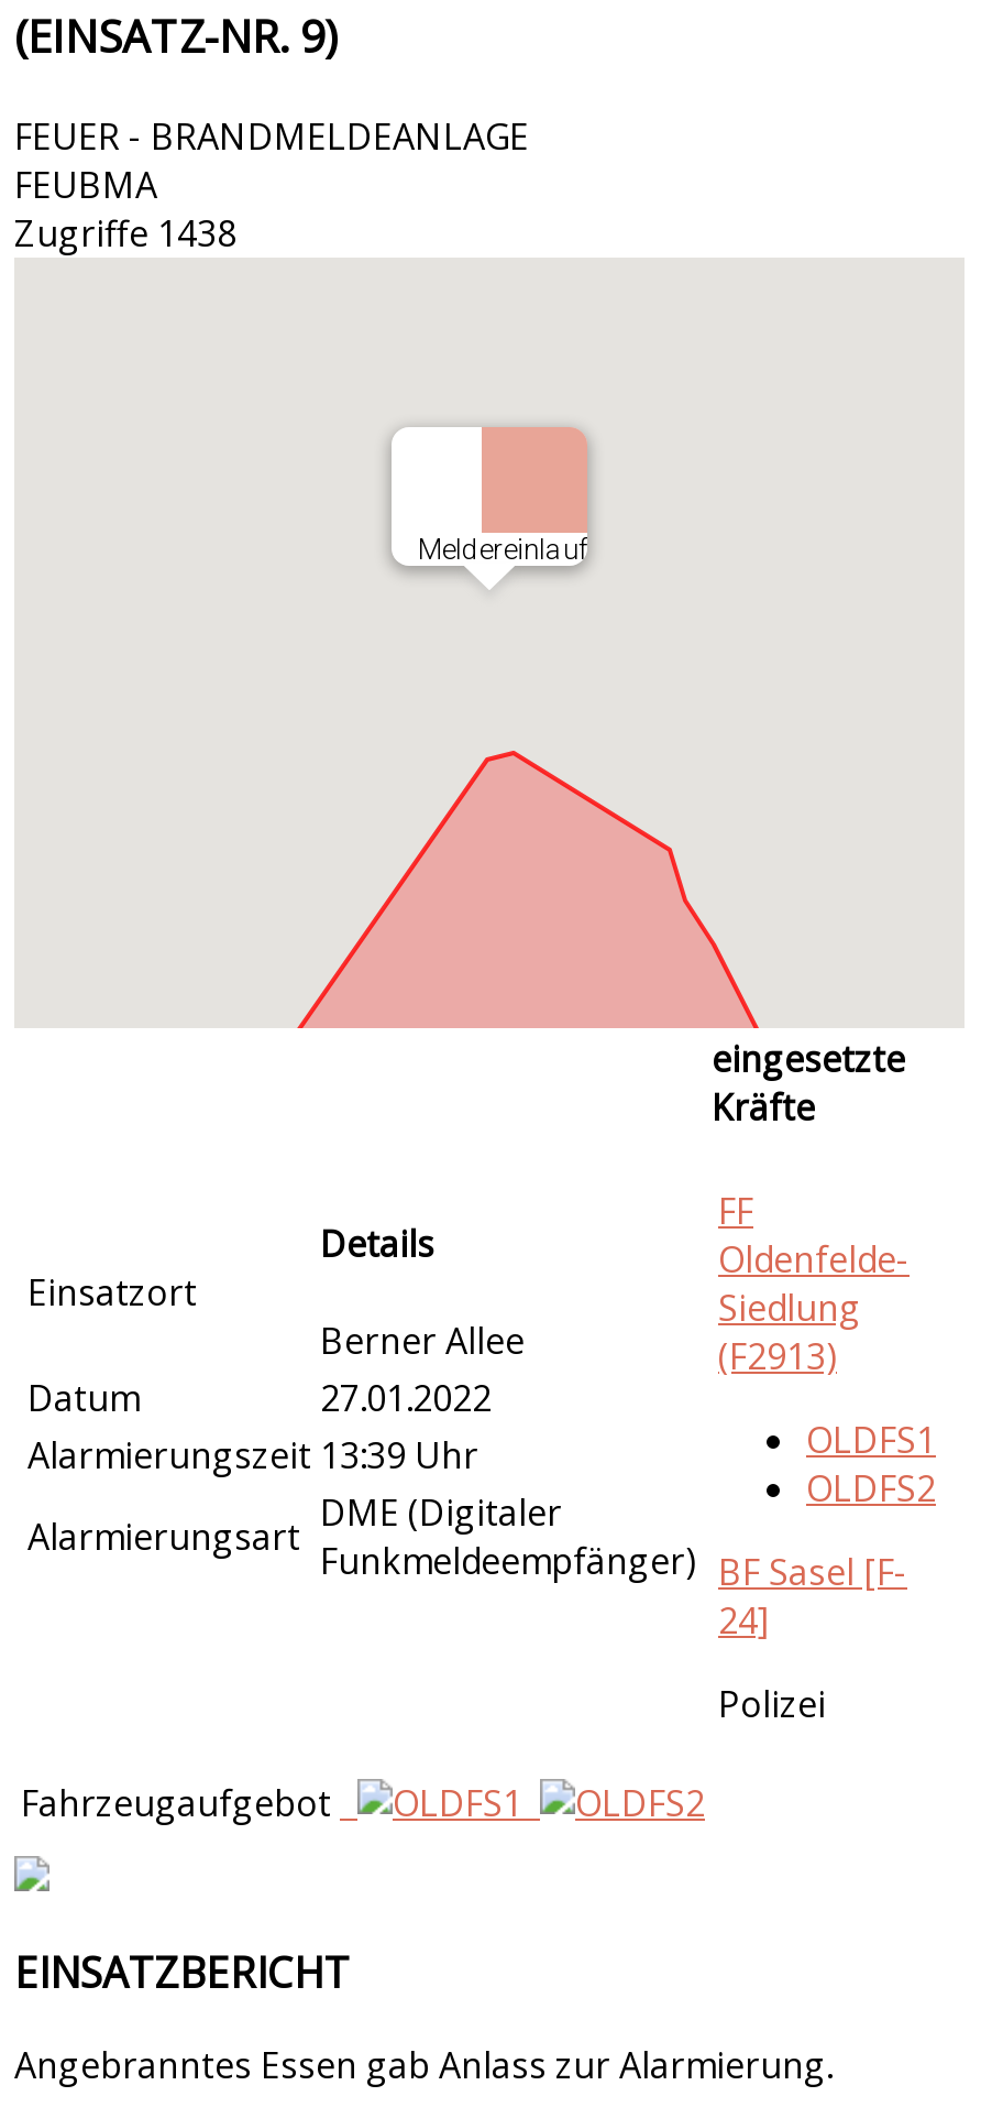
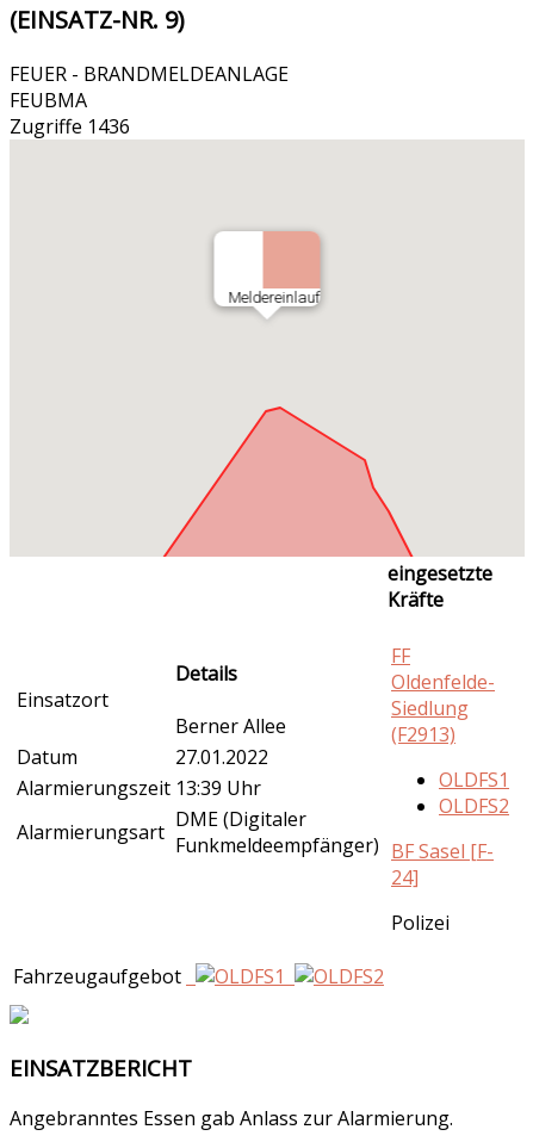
[14,210,236,258] Zugriffe 1438 -> [10,113,130,140] Zugriffe 1436

